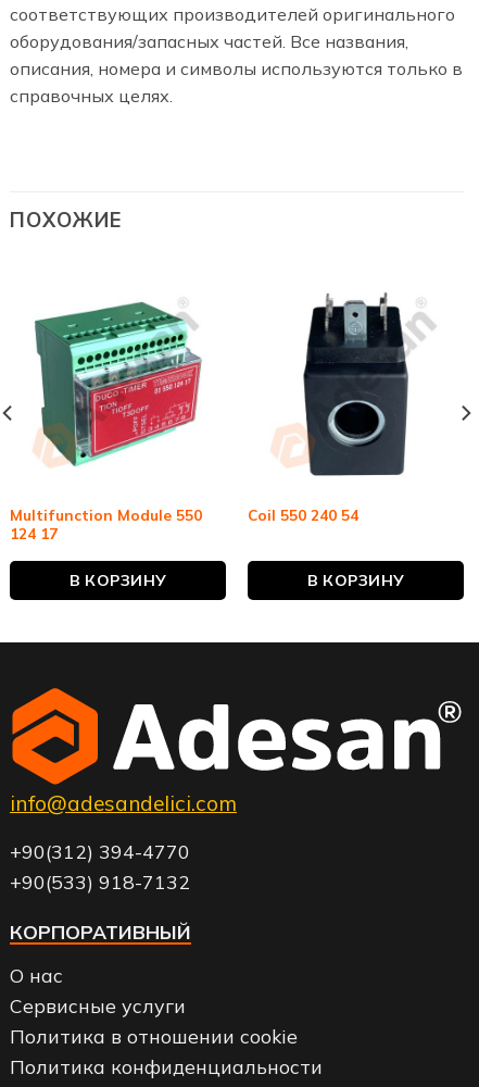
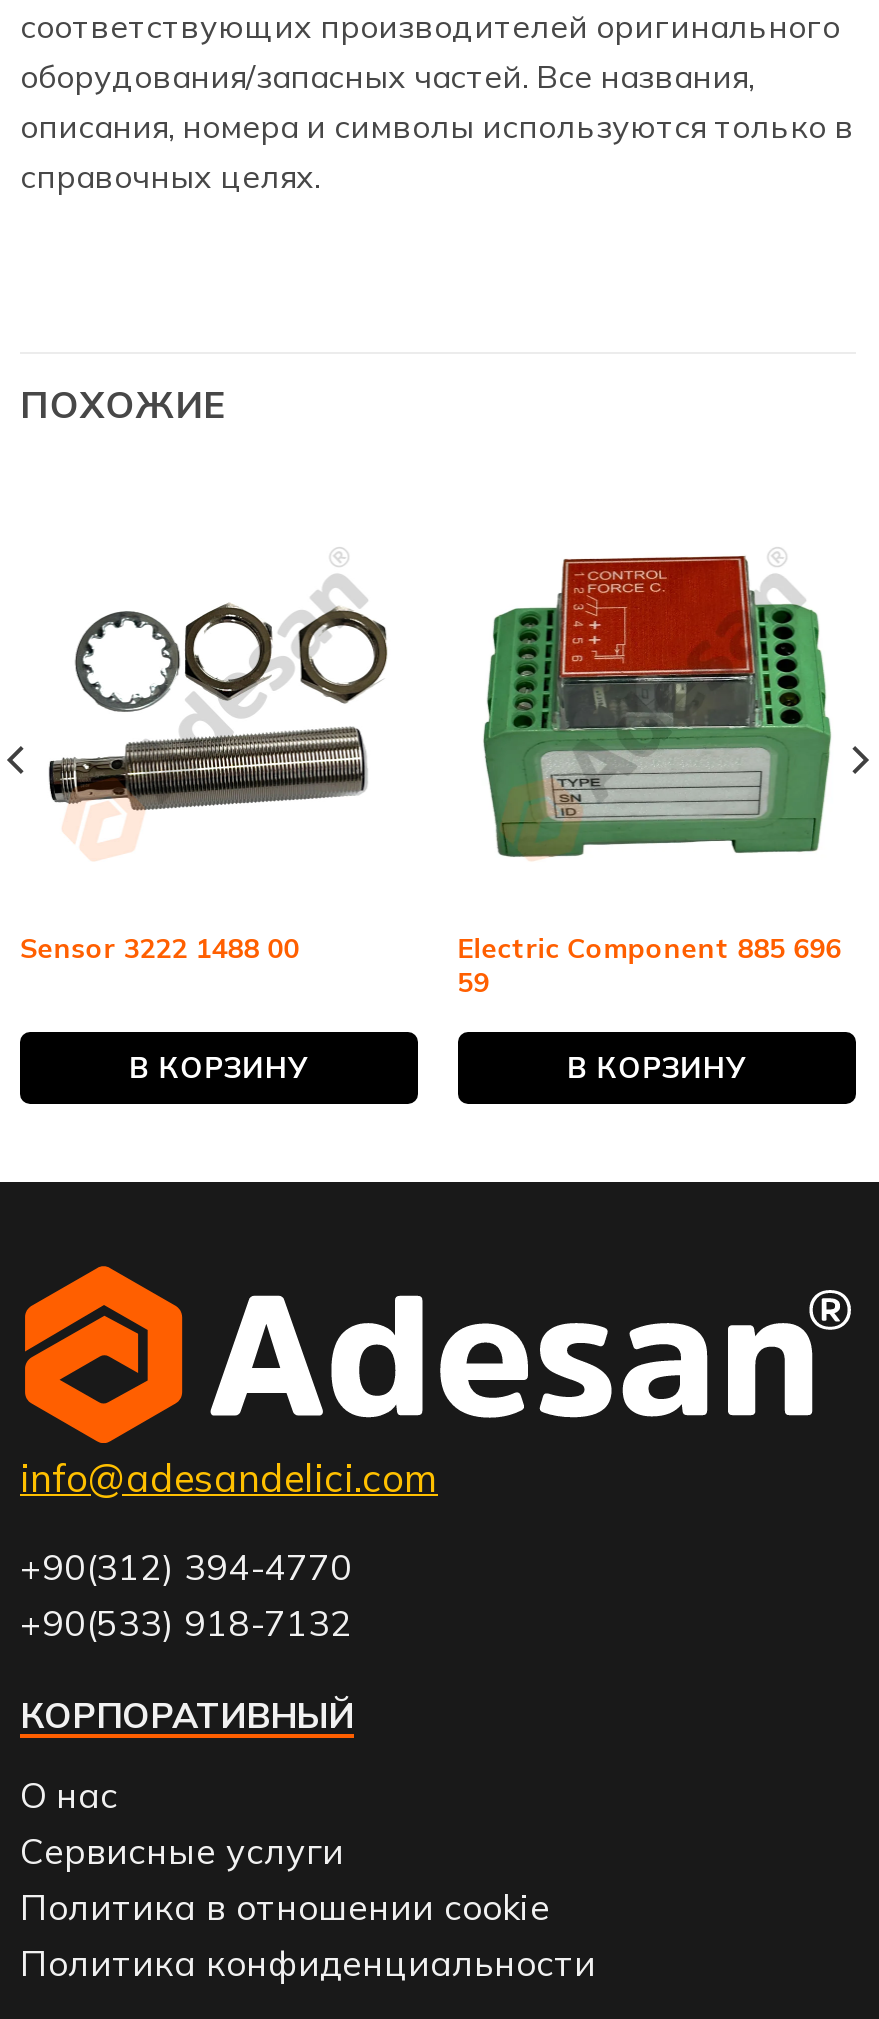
[247,292,450,524] [image] | Coil 550 240 54 -> [458,540,842,998] [image] | Electric Component 885 696 | 59
[10,301,210,542] [image] | Multifunction Module 550 | 124 17 -> [20,556,390,965] [image] | Sensor 3222 1488 00

